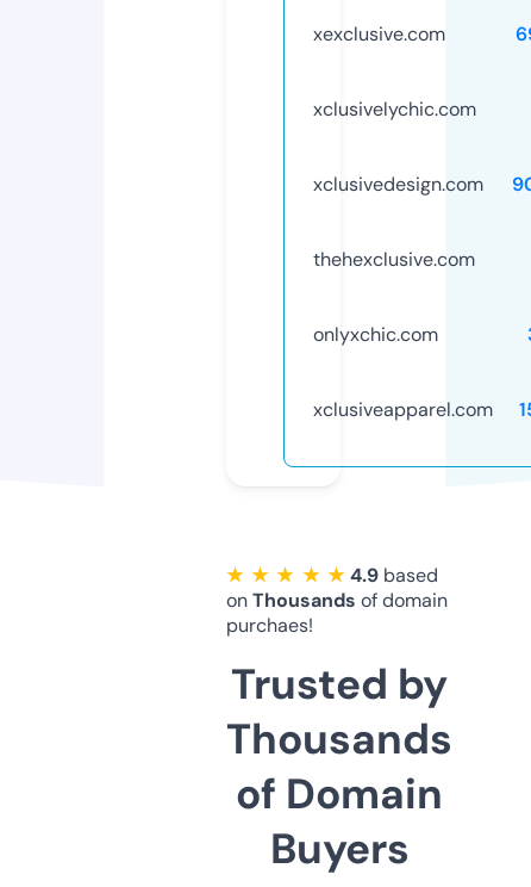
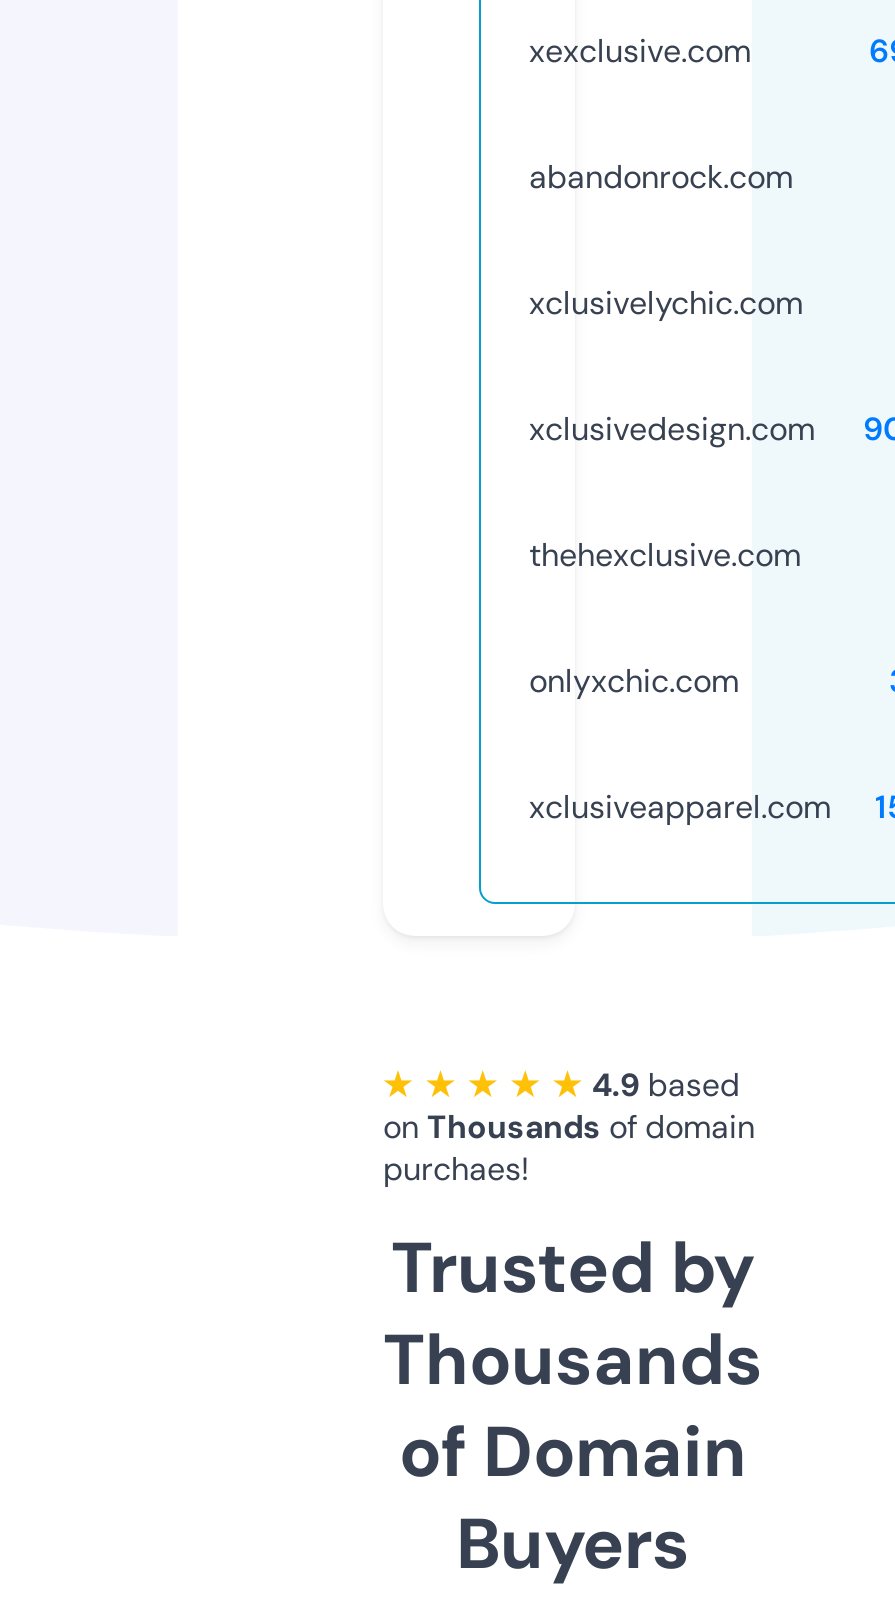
none -> [529,156,793,198] abandonrock.com

